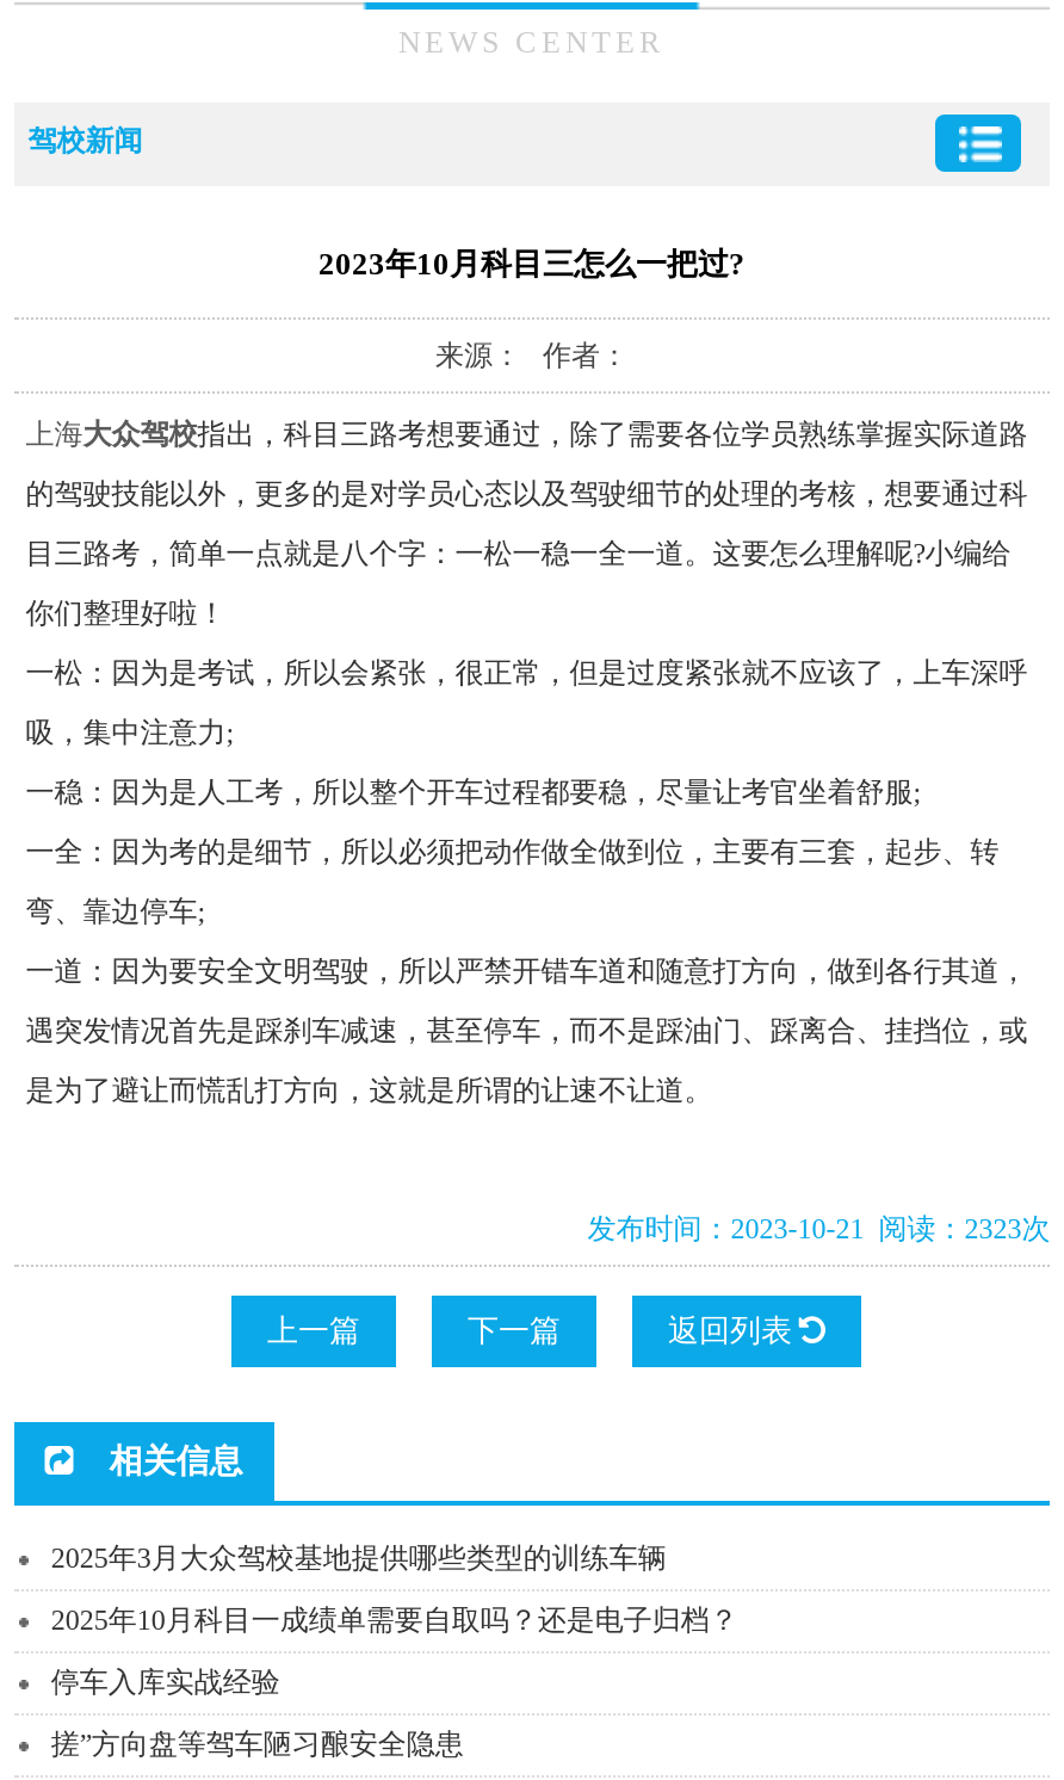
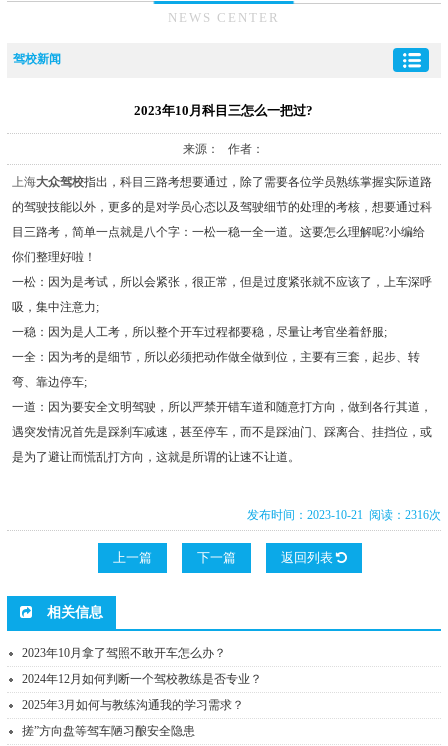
[588,1213,1050,1246] 发布时间：2023-10-21 阅读：2323次 -> [247,508,441,522] 发布时间：2023-10-21 阅读：2316次
[51,1542,667,1576] 2025年3月大众驾校基地提供哪些类型的训练车辆 -> [22,646,226,660] 2023年10月拿了驾照不敢开车怎么办？
[51,1604,738,1638] 2025年10月科目一成绩单需要自取吗？还是电子归档？ -> [22,672,262,686] 2024年12月如何判断一个驾校教练是否专业？
[51,1666,280,1700] 停车入库实战经验 -> [22,698,244,712] 2025年3月如何与教练沟通我的学习需求？

